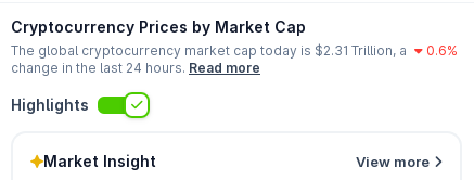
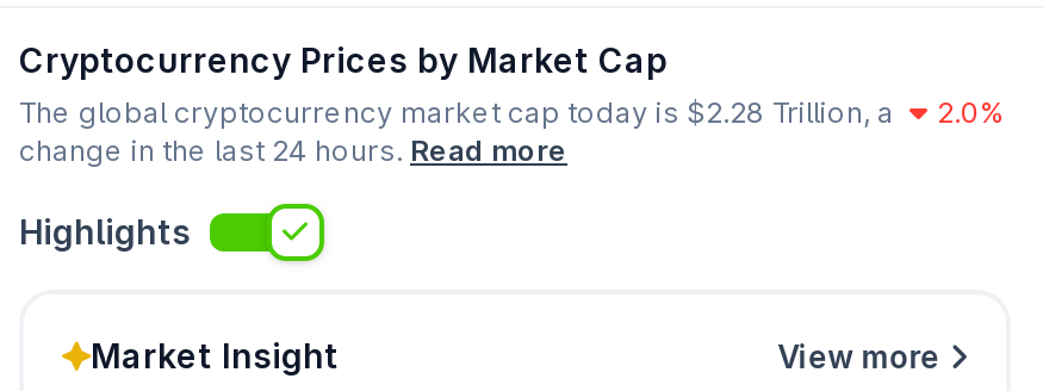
[11,42,410,59] The global cryptocurrency market cap today is $2.31 Trillion, a -> [19,94,901,130] The global cryptocurrency market cap today is $2.28 Trillion, a
[426,42,458,59] 0.6% -> [937,94,1004,130] 2.0%

